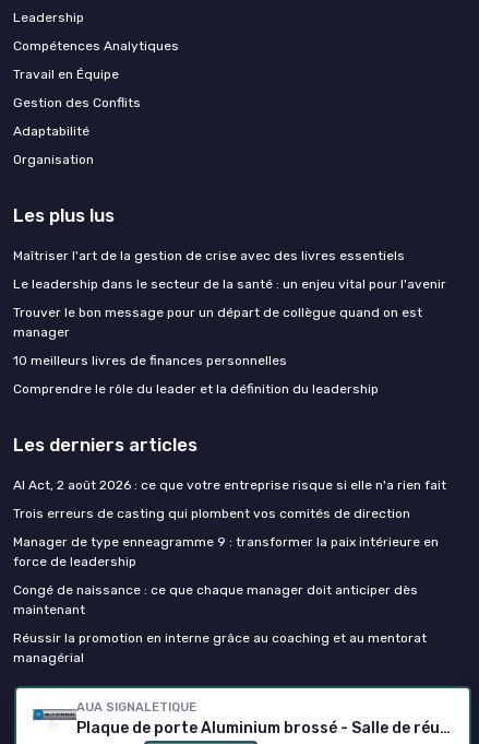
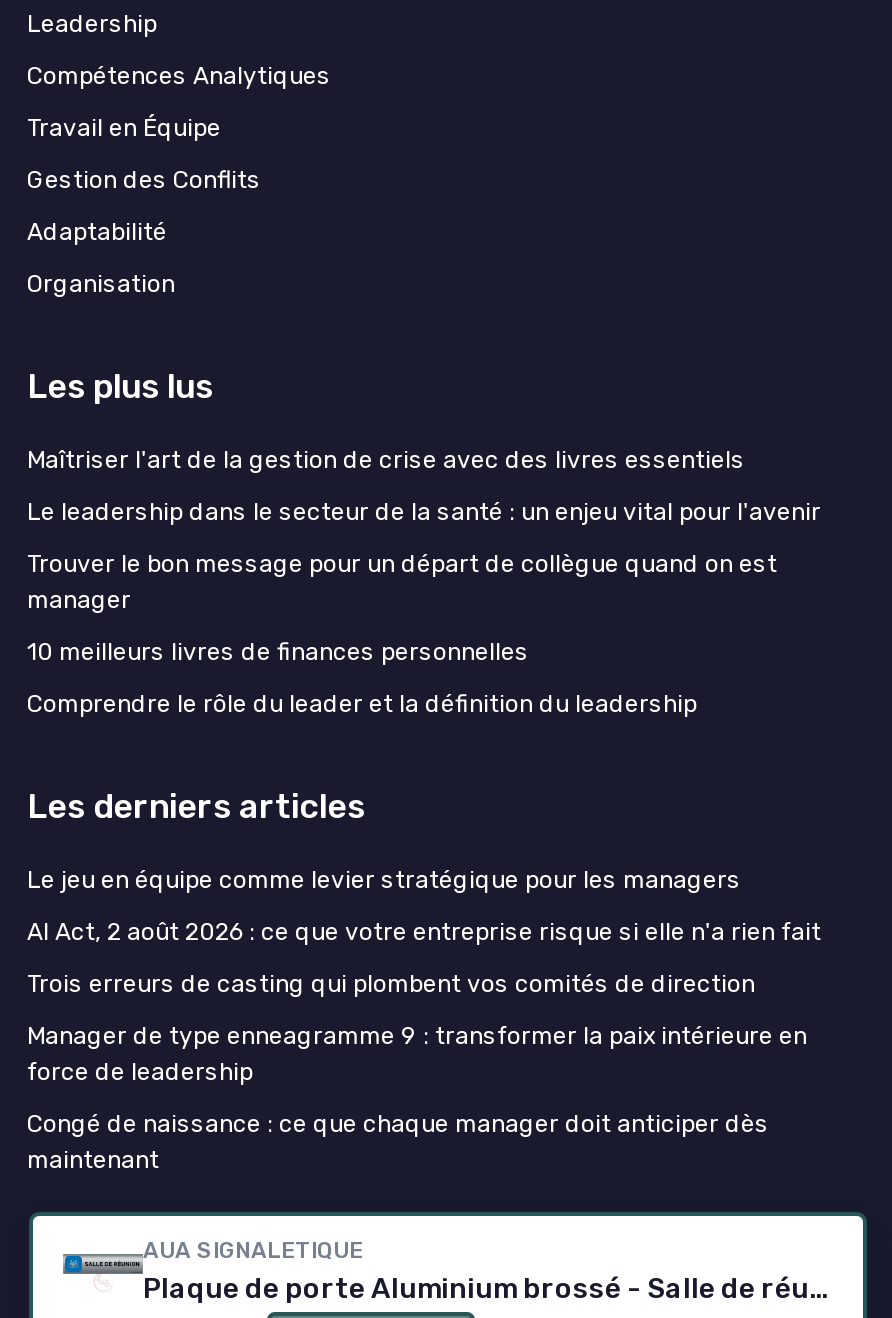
none -> [27,867,741,895] Le jeu en équipe comme levier stratégique pour les managers
moved [13,478,446,618] -> [27,919,821,1175]: AI Act, 2 août 2026 : ce que votre entreprise risque si elle n'a rien fait | Trois erreurs de casting qui plombent vos comités de direction | Manager de type enneagramme 9 : transformer la paix intérieure en | force de leadership | Congé de naissance : ce que chaque manager doit anticiper dès | maintenant
[13,631,427,666] Réussir la promotion en interne grâce au coaching et au mentorat | managérial -> none

